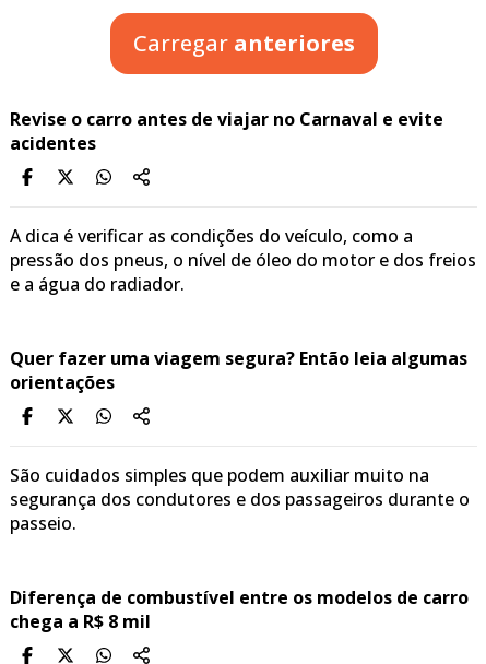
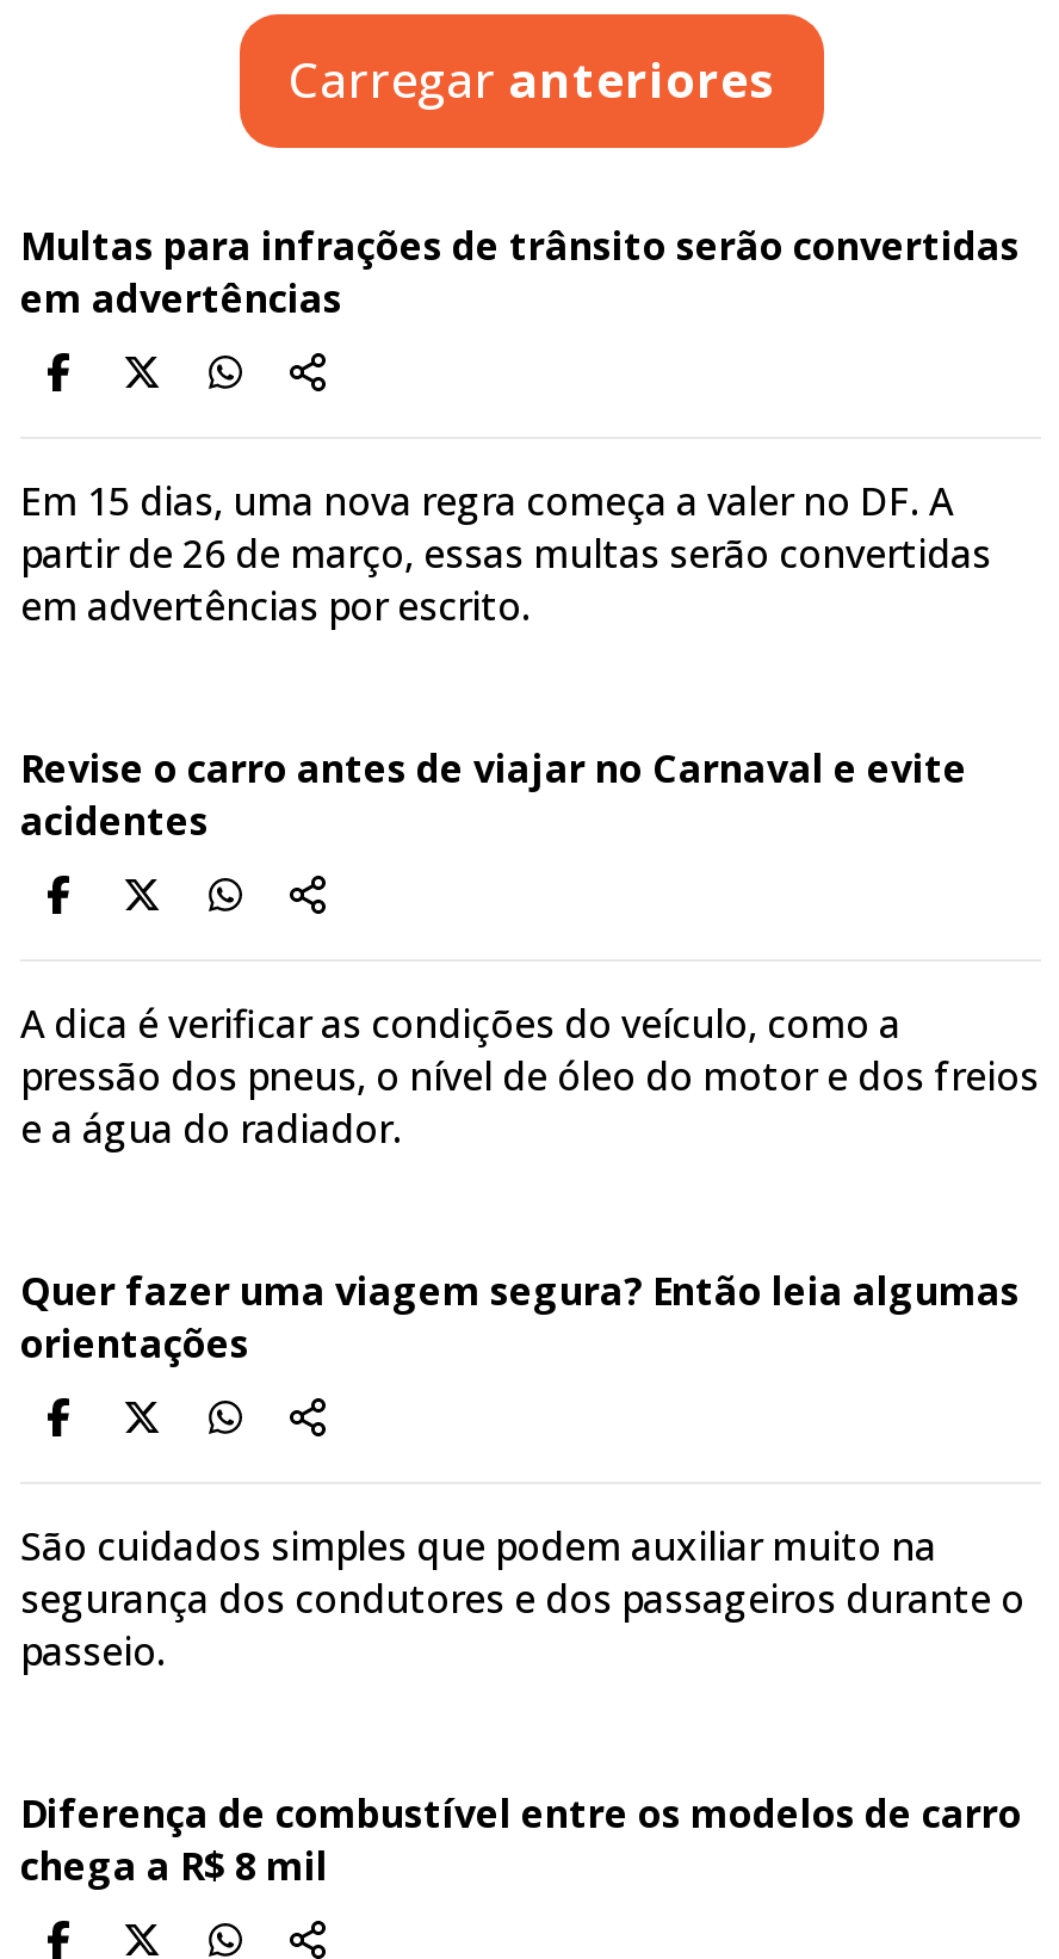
none -> [20,220,1020,325] Multas para infrações de trânsito serão convertidas | em advertências
none -> [20,475,991,632] Em 15 dias, uma nova regra começa a valer no DF. A | partir de 26 de março, essas multas serão convertidas | em advertências por escrito.

